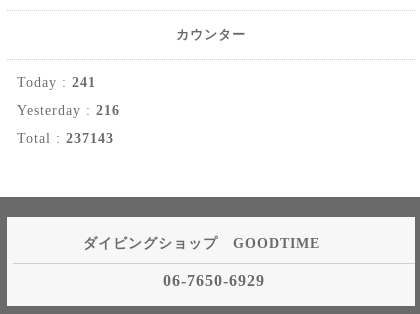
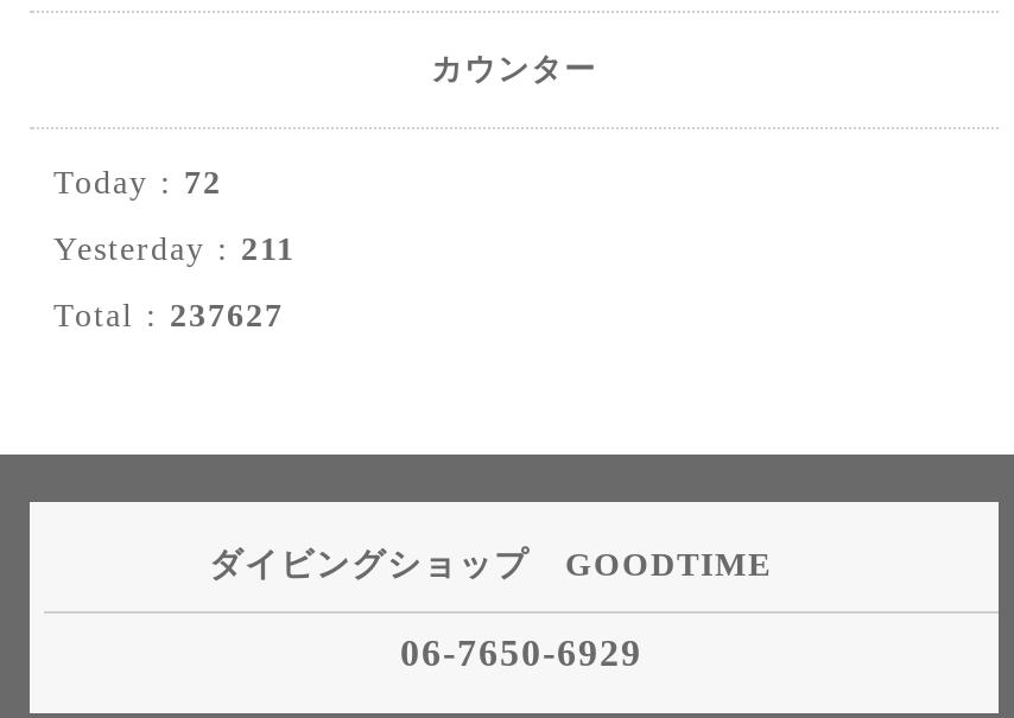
[17,75,96,90] Today : 241 -> [53,165,222,200] Today : 72
[17,103,120,118] Yesterday : 216 -> [53,231,296,267] Yesterday : 211
[17,131,114,146] Total : 237143 -> [53,298,284,333] Total : 237627

